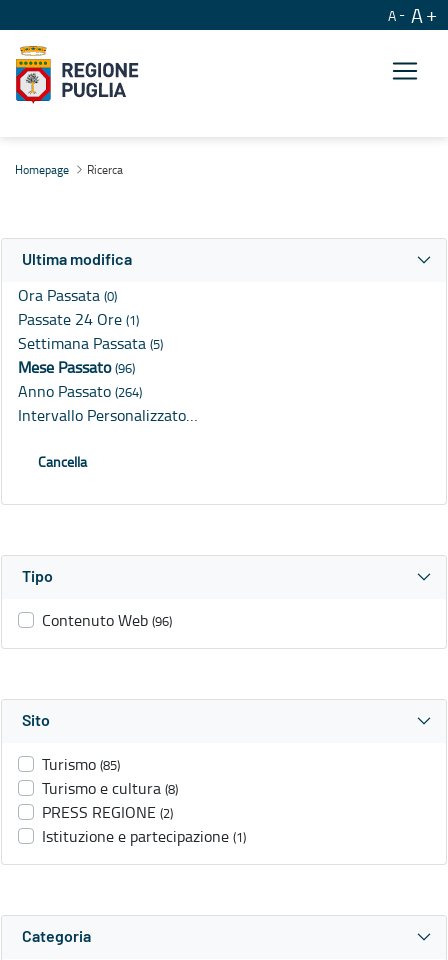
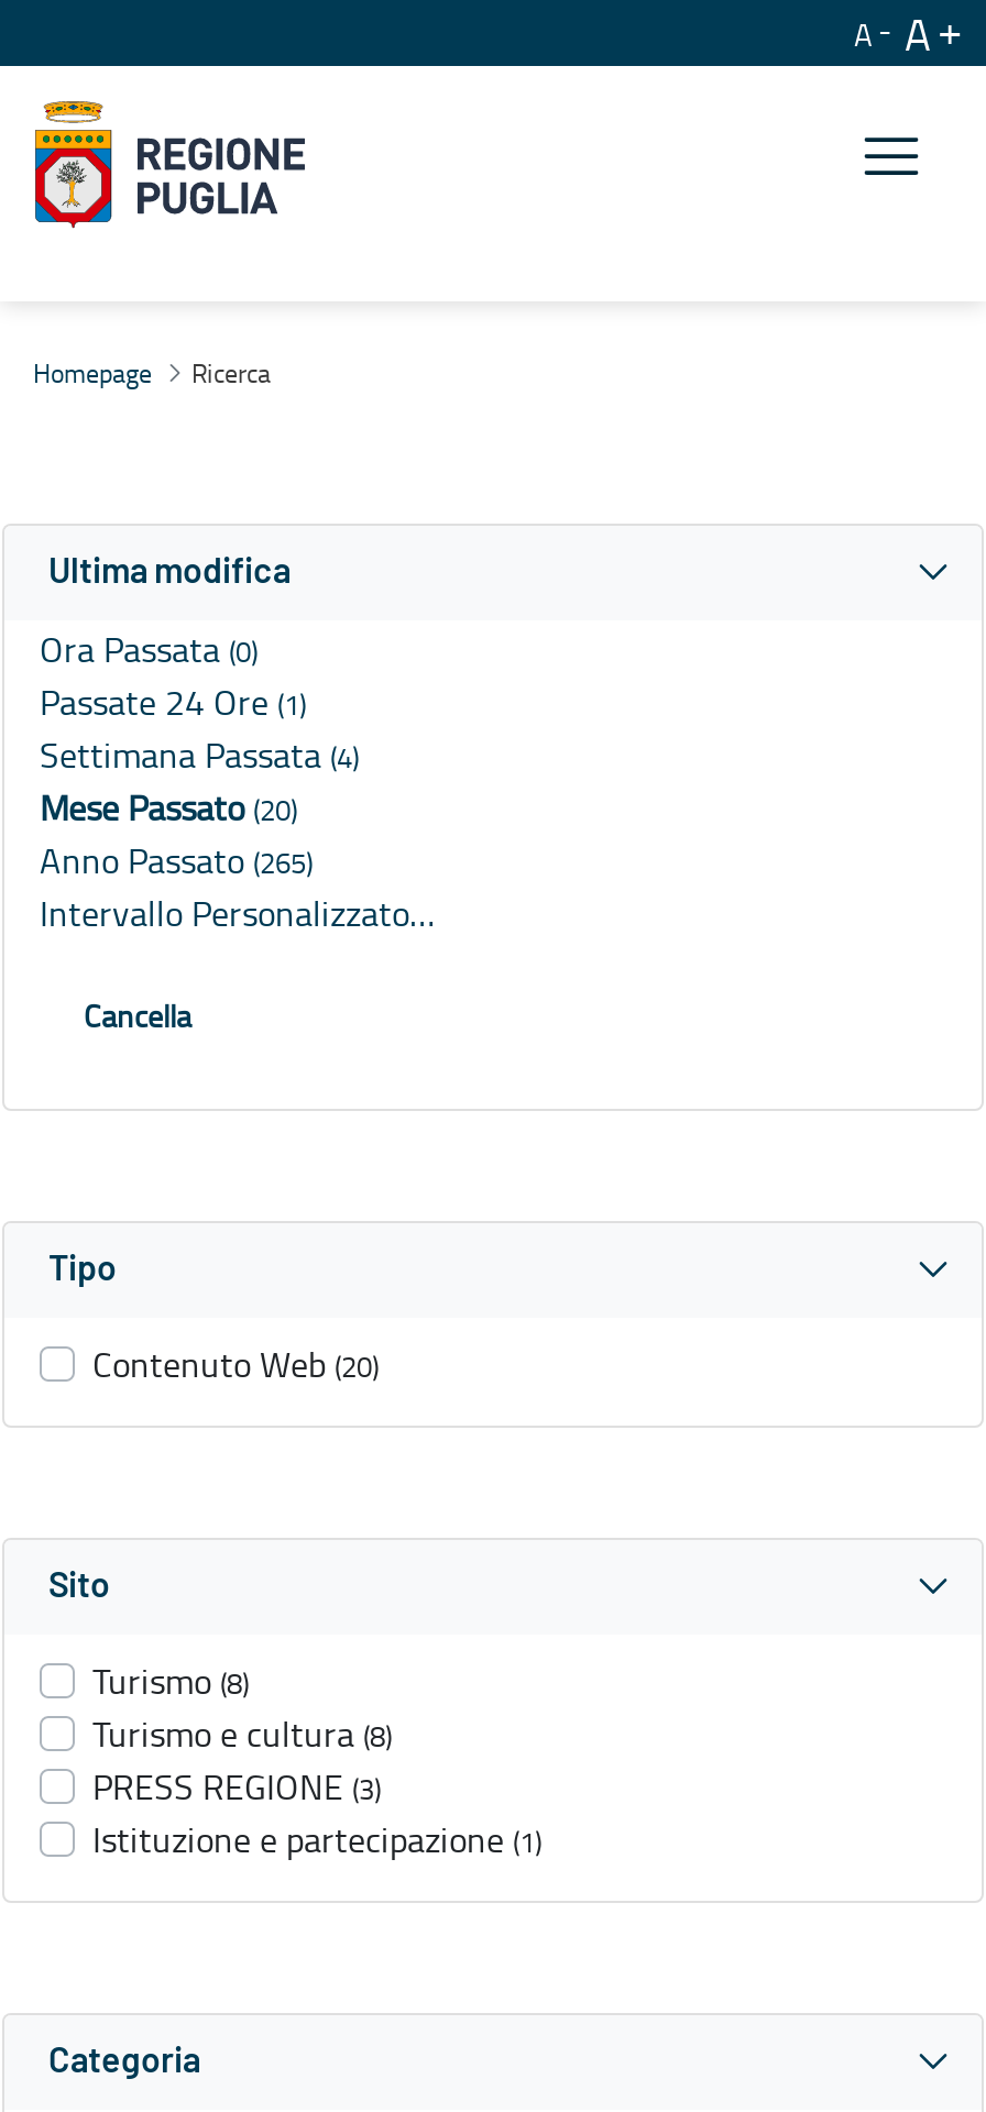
[18,332,163,354] Settimana Passata (5) -> [40,731,359,779] Settimana Passata (4)
[18,356,135,378] Mese Passato (96) -> [40,784,297,832] Mese Passato (20)
[18,380,142,402] Anno Passato (264) -> [40,837,313,885] Anno Passato (265)
[42,609,172,631] Contenuto Web (96) -> [92,1340,379,1389] Contenuto Web (20)
[42,753,120,775] Turismo (85) -> [92,1657,249,1706] Turismo (8)
[42,801,173,823] PRESS REGIONE (2) -> [92,1763,381,1811] PRESS REGIONE (3)

